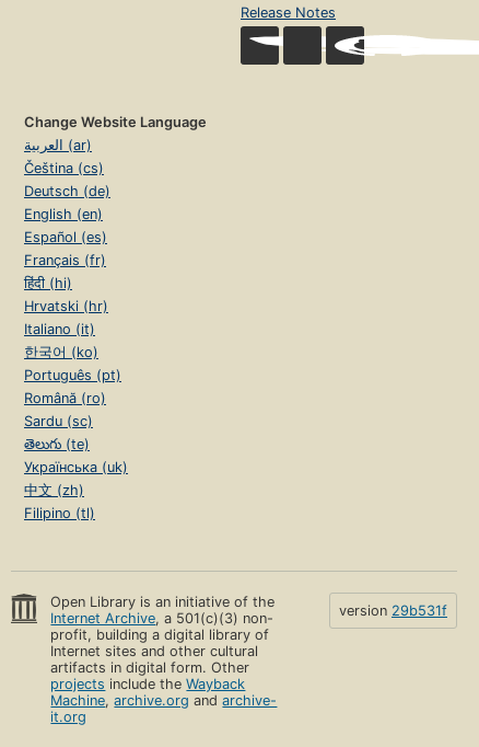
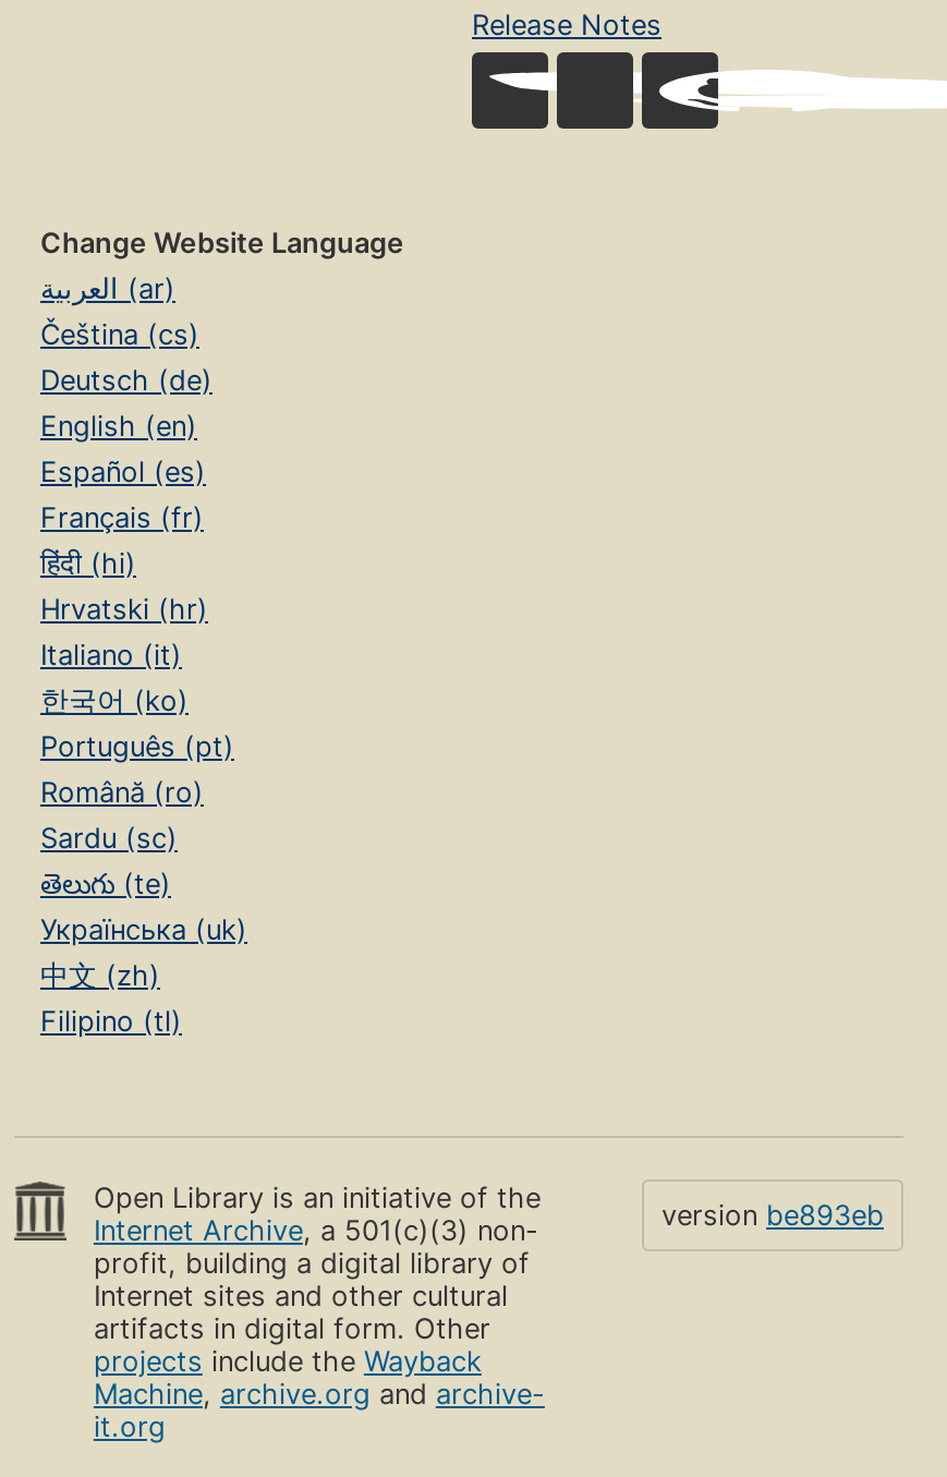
[339,602,447,619] version 29b531f -> [661,1198,884,1231] version be893eb

